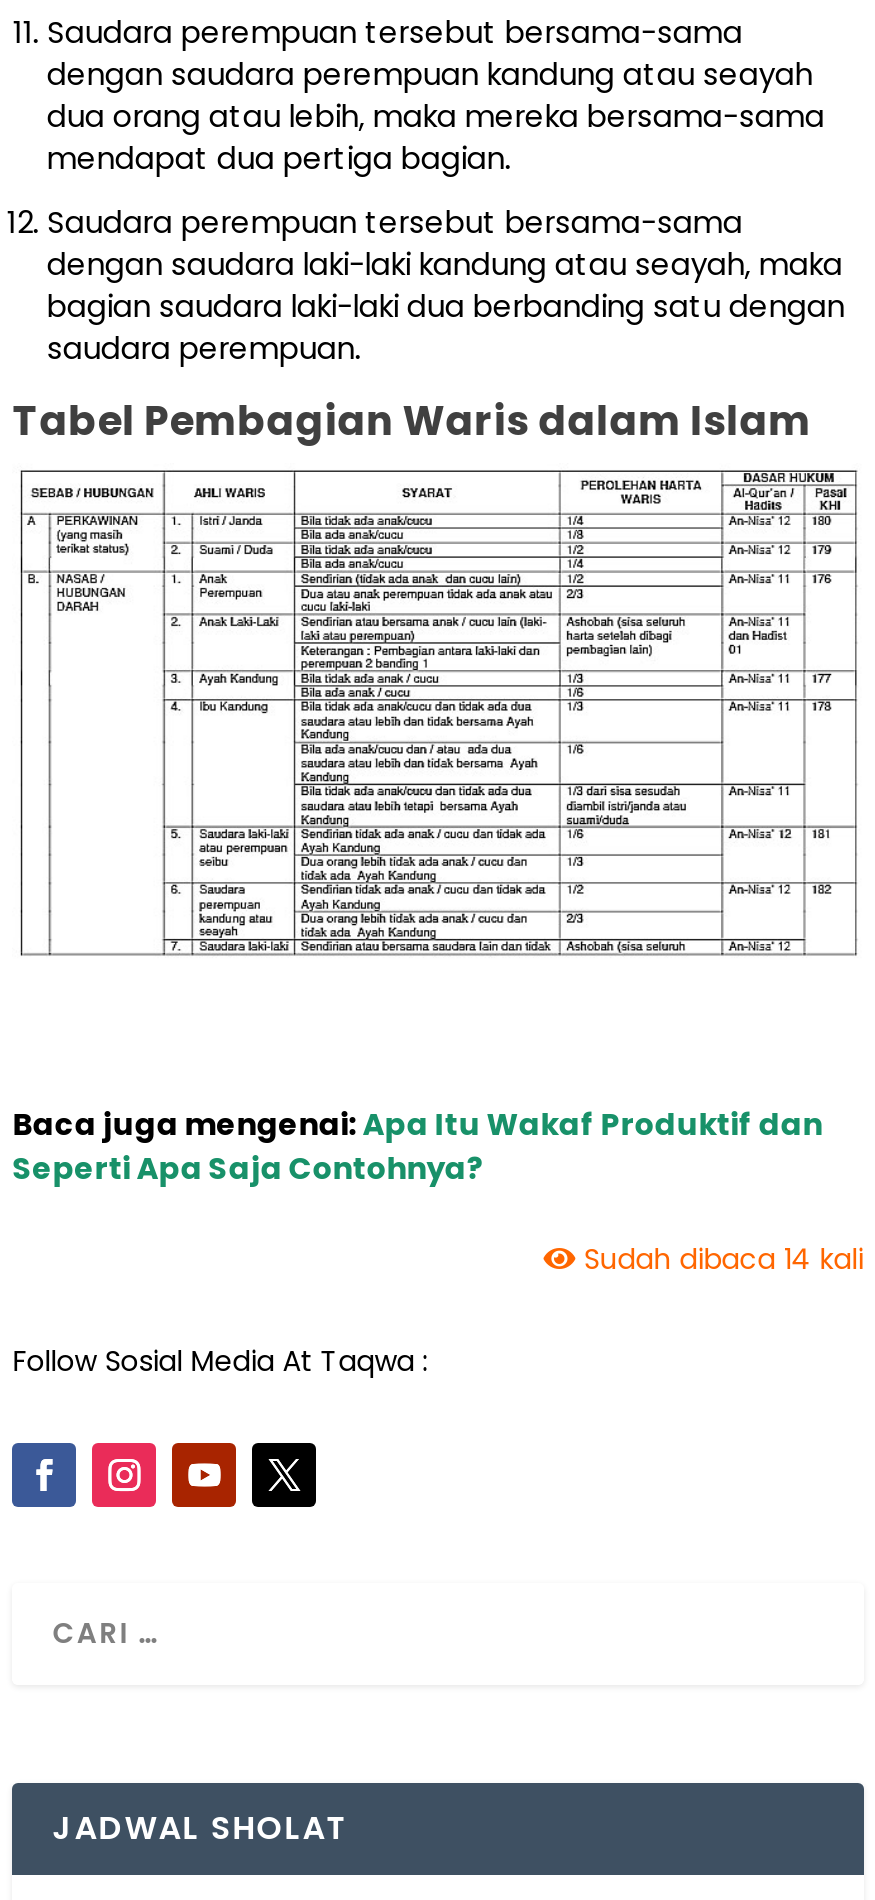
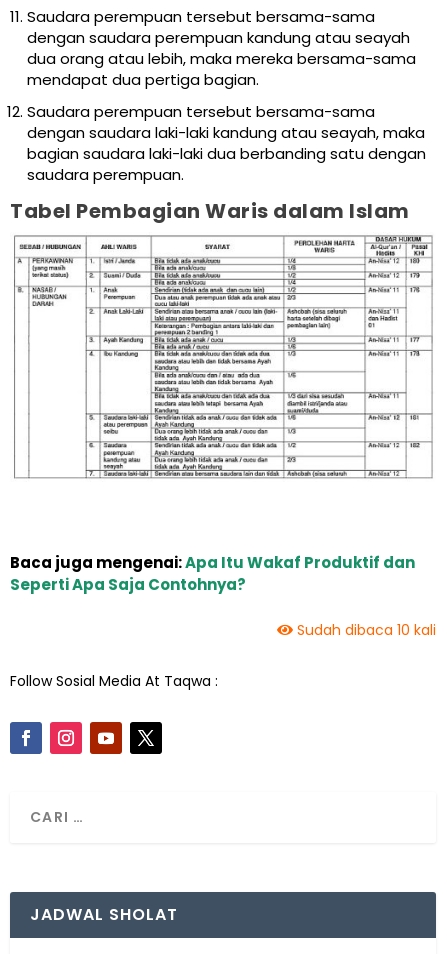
[576,1239,864,1279] Sudah dibaca 14 kali -> [293,620,436,640] Sudah dibaca 10 kali

